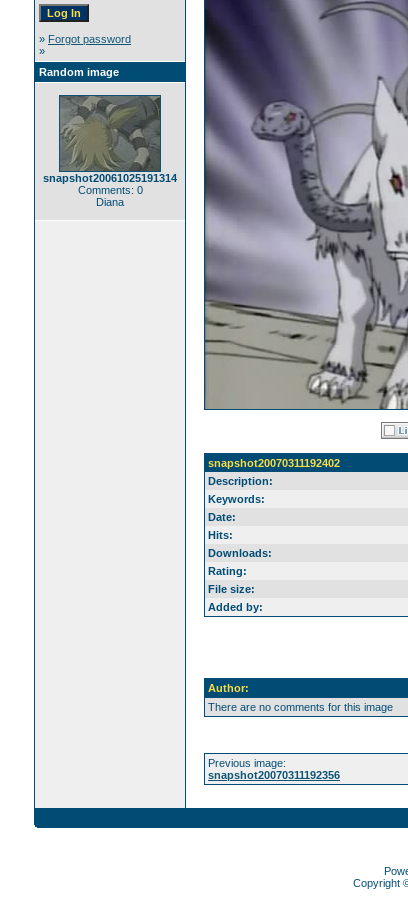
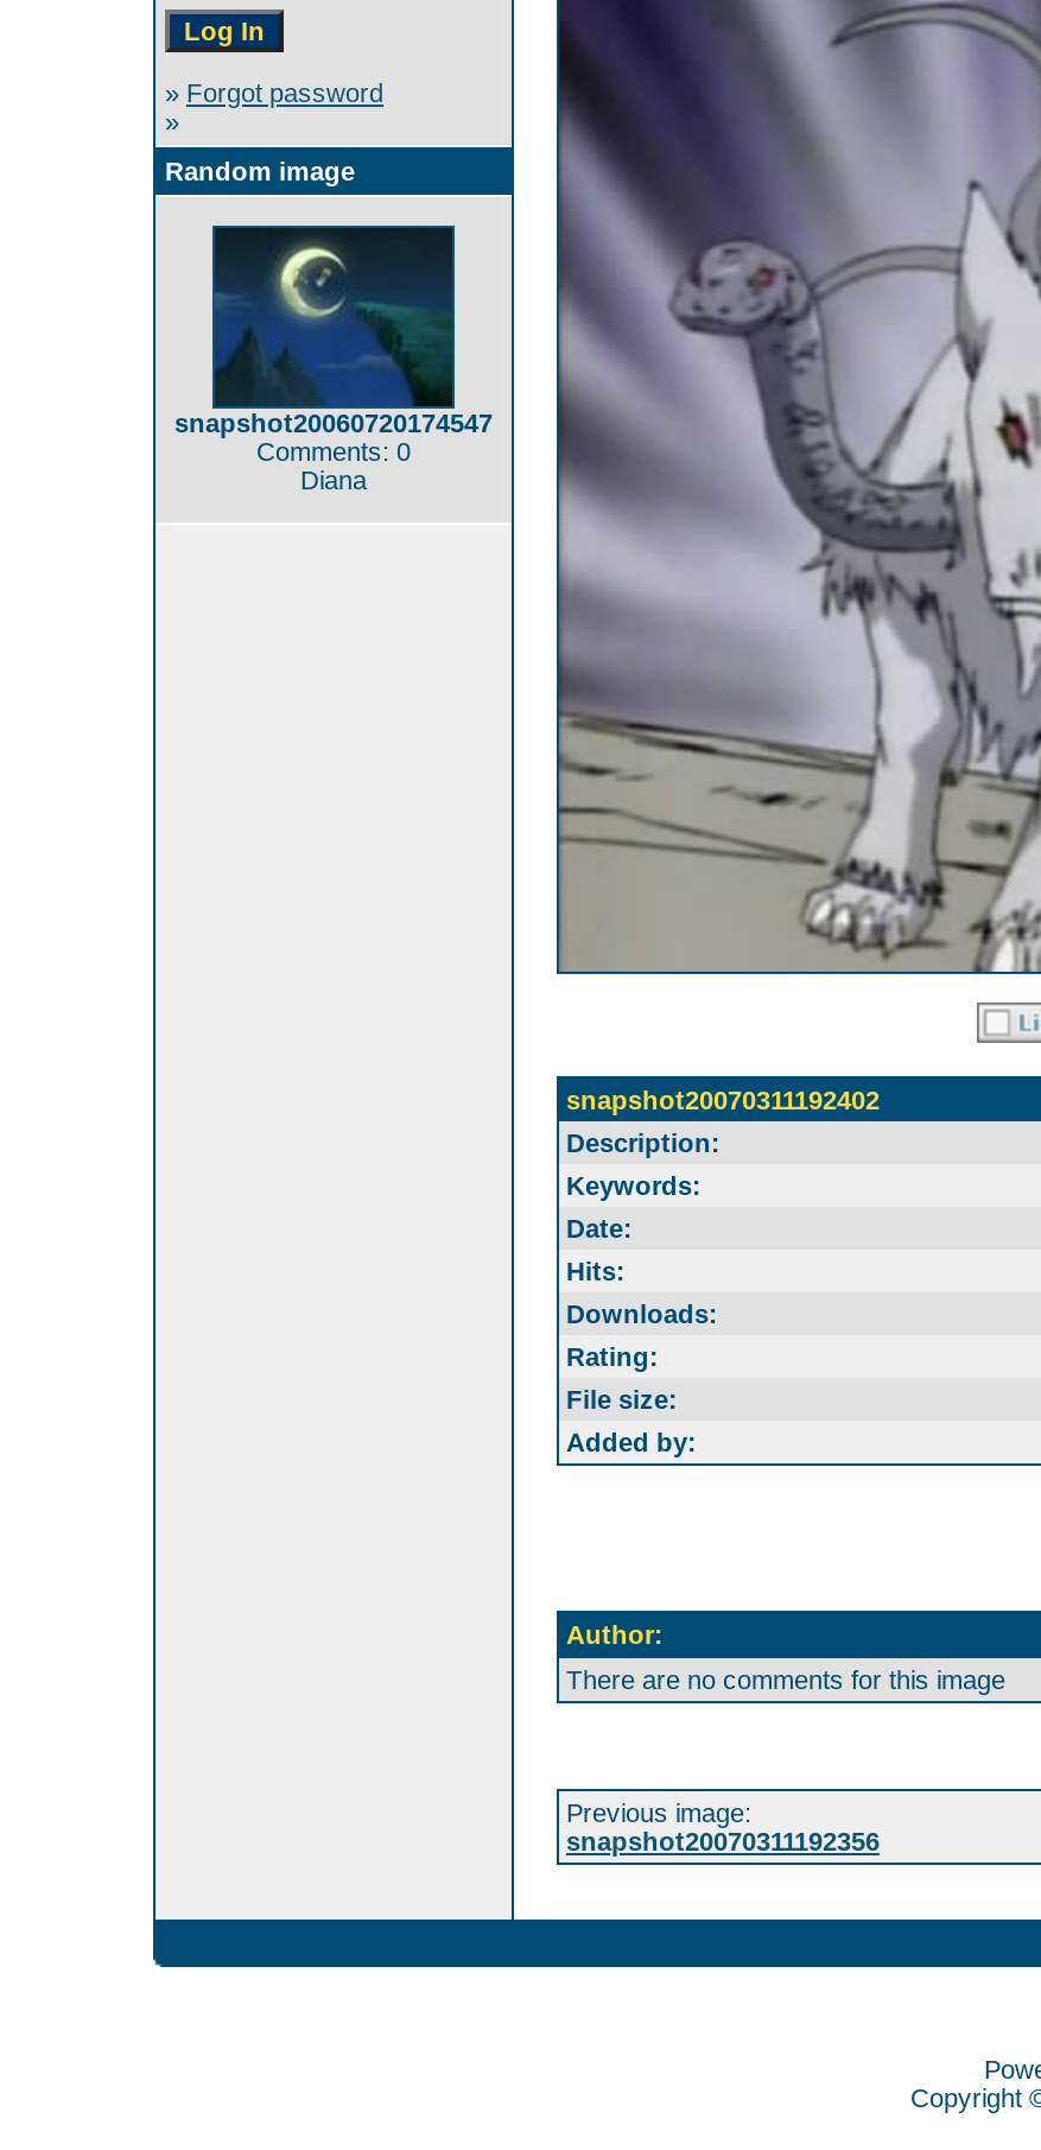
[43,95,177,184] [image] | snapshot20061025191314 -> [174,226,493,437] [image] | snapshot20060720174547

